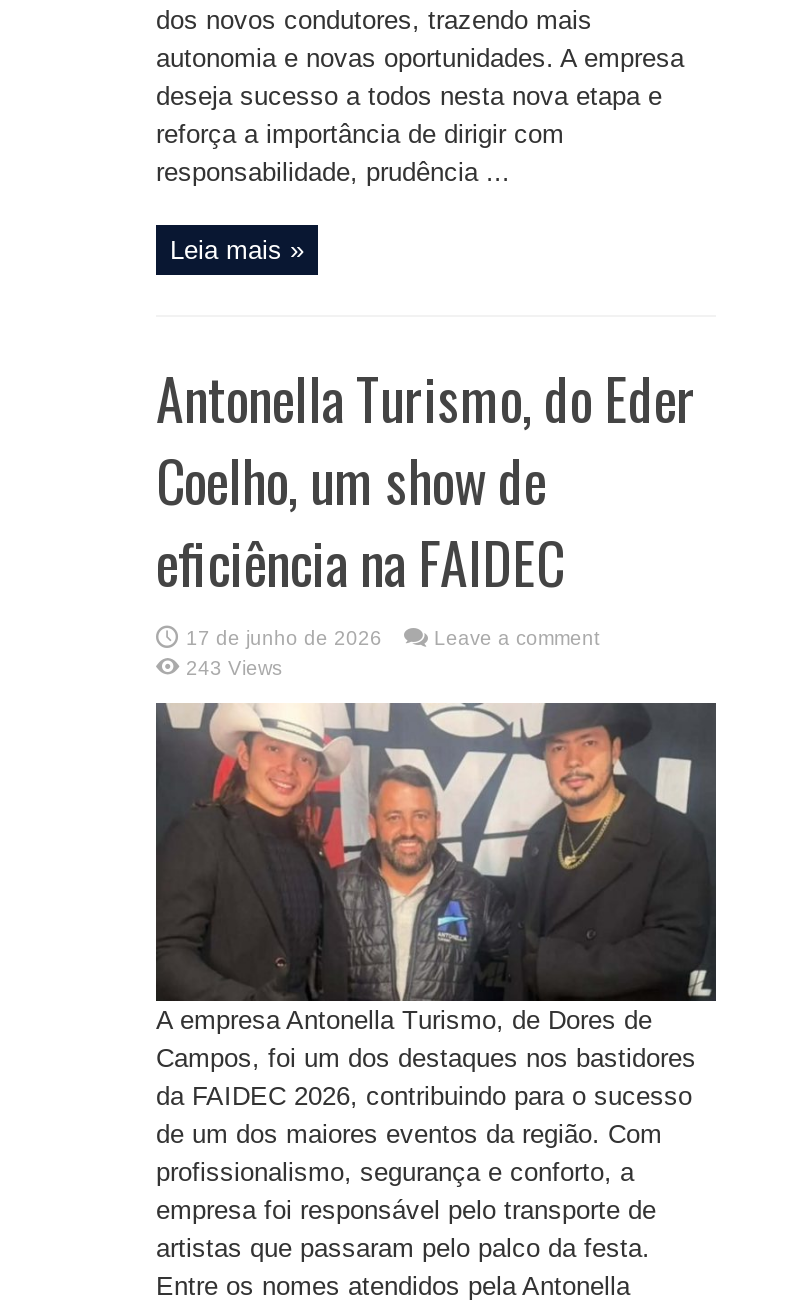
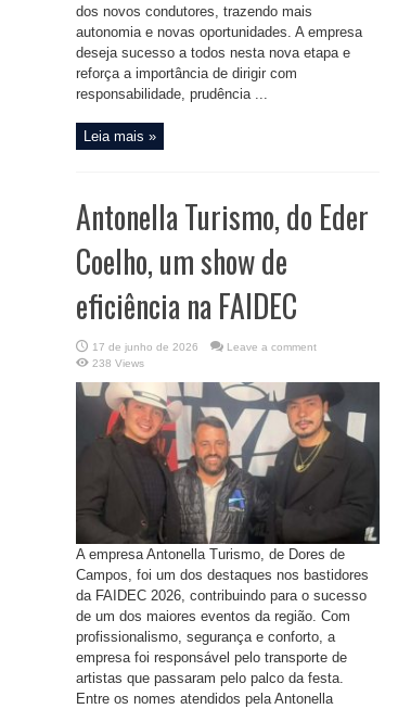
[186,657,282,679] 243 Views -> [92,357,144,369] 238 Views

